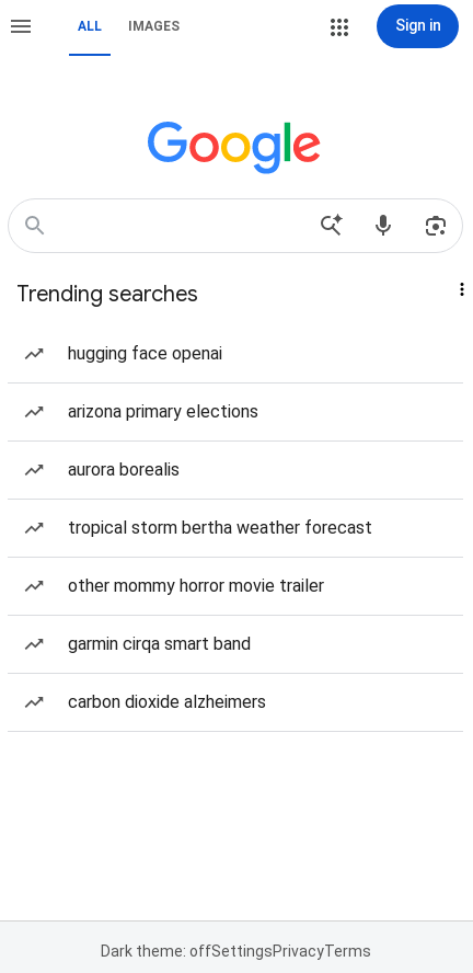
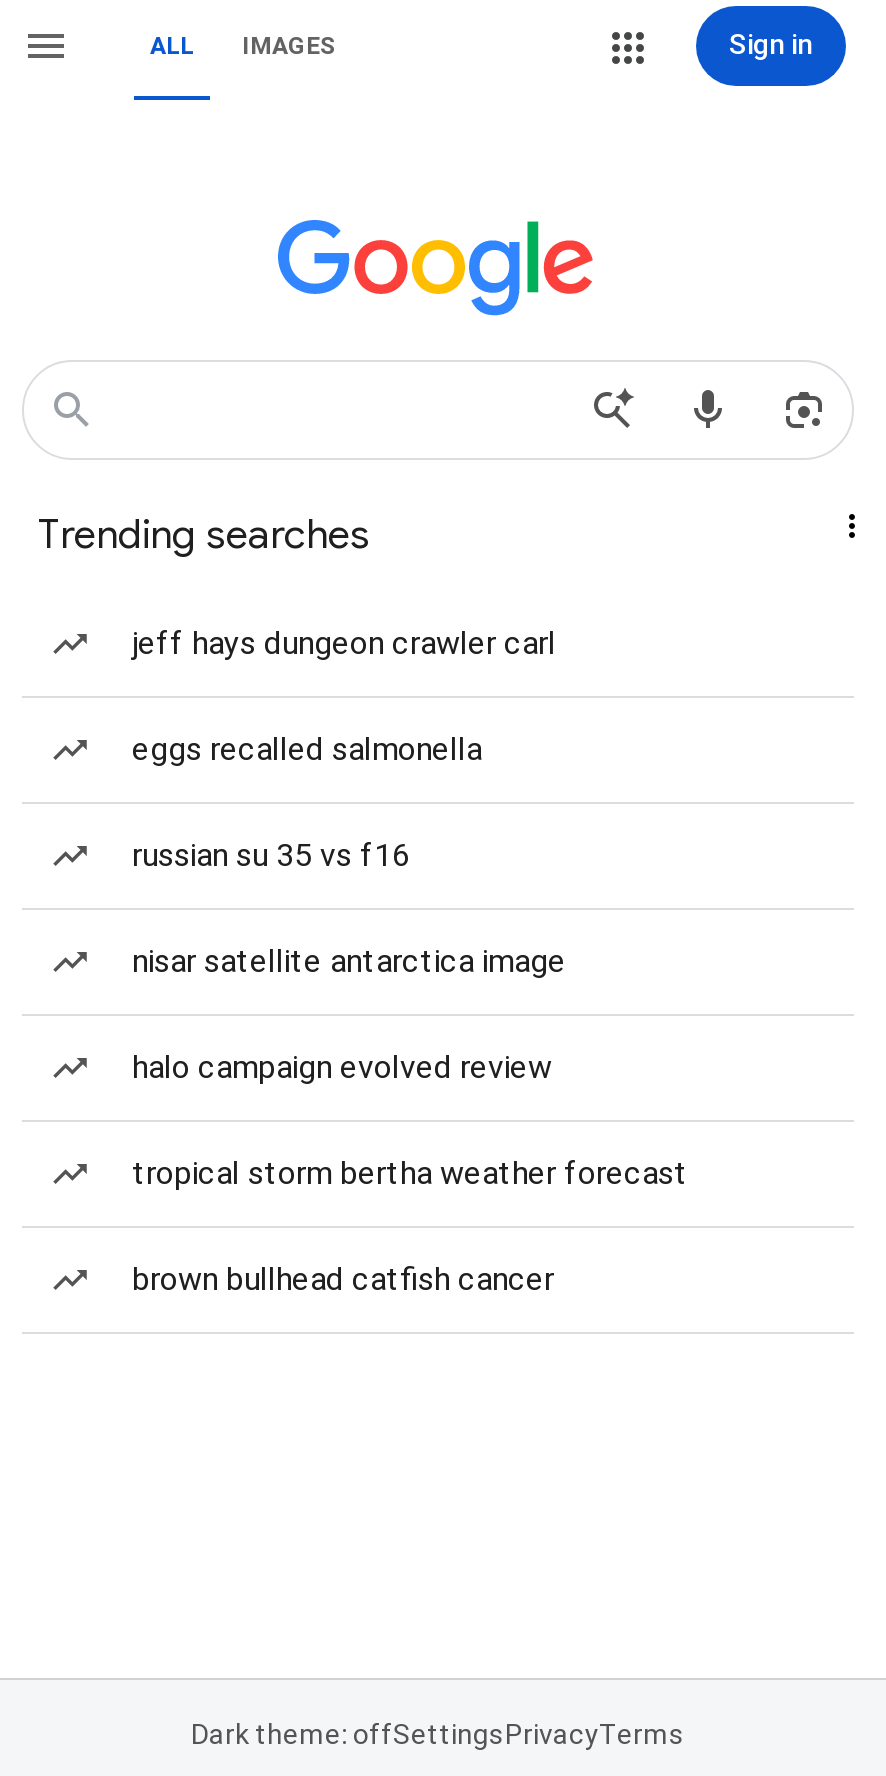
[68,343,258,480] hugging face openai | arizona primary elections | aurora borealis -> [132,624,566,1086] jeff hays dungeon crawler carl | eggs recalled salmonella | russian su 35 vs f16 | nisar satellite antarctica image | halo campaign evolved review
moved [68,517,372,538] -> [132,1154,688,1192]: tropical storm bertha weather forecast
[68,575,324,712] other mommy horror movie trailer | garmin cirqa smart band | carbon dioxide alzheimers -> [132,1260,554,1298] brown bullhead catfish cancer

